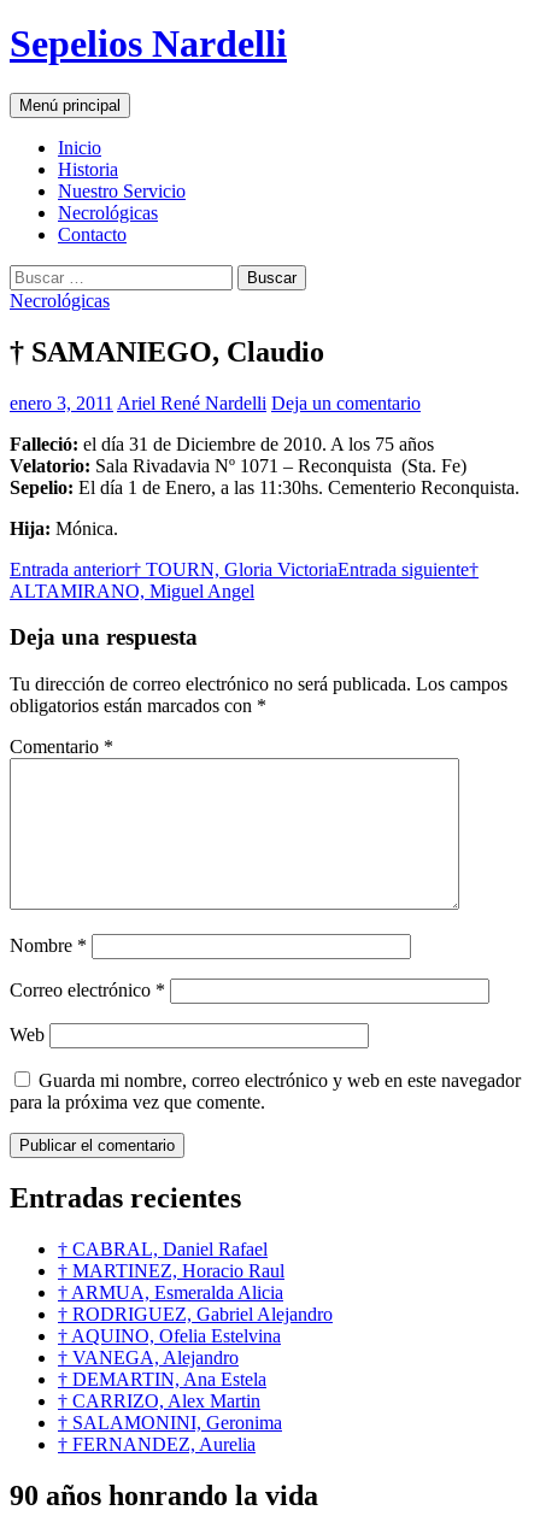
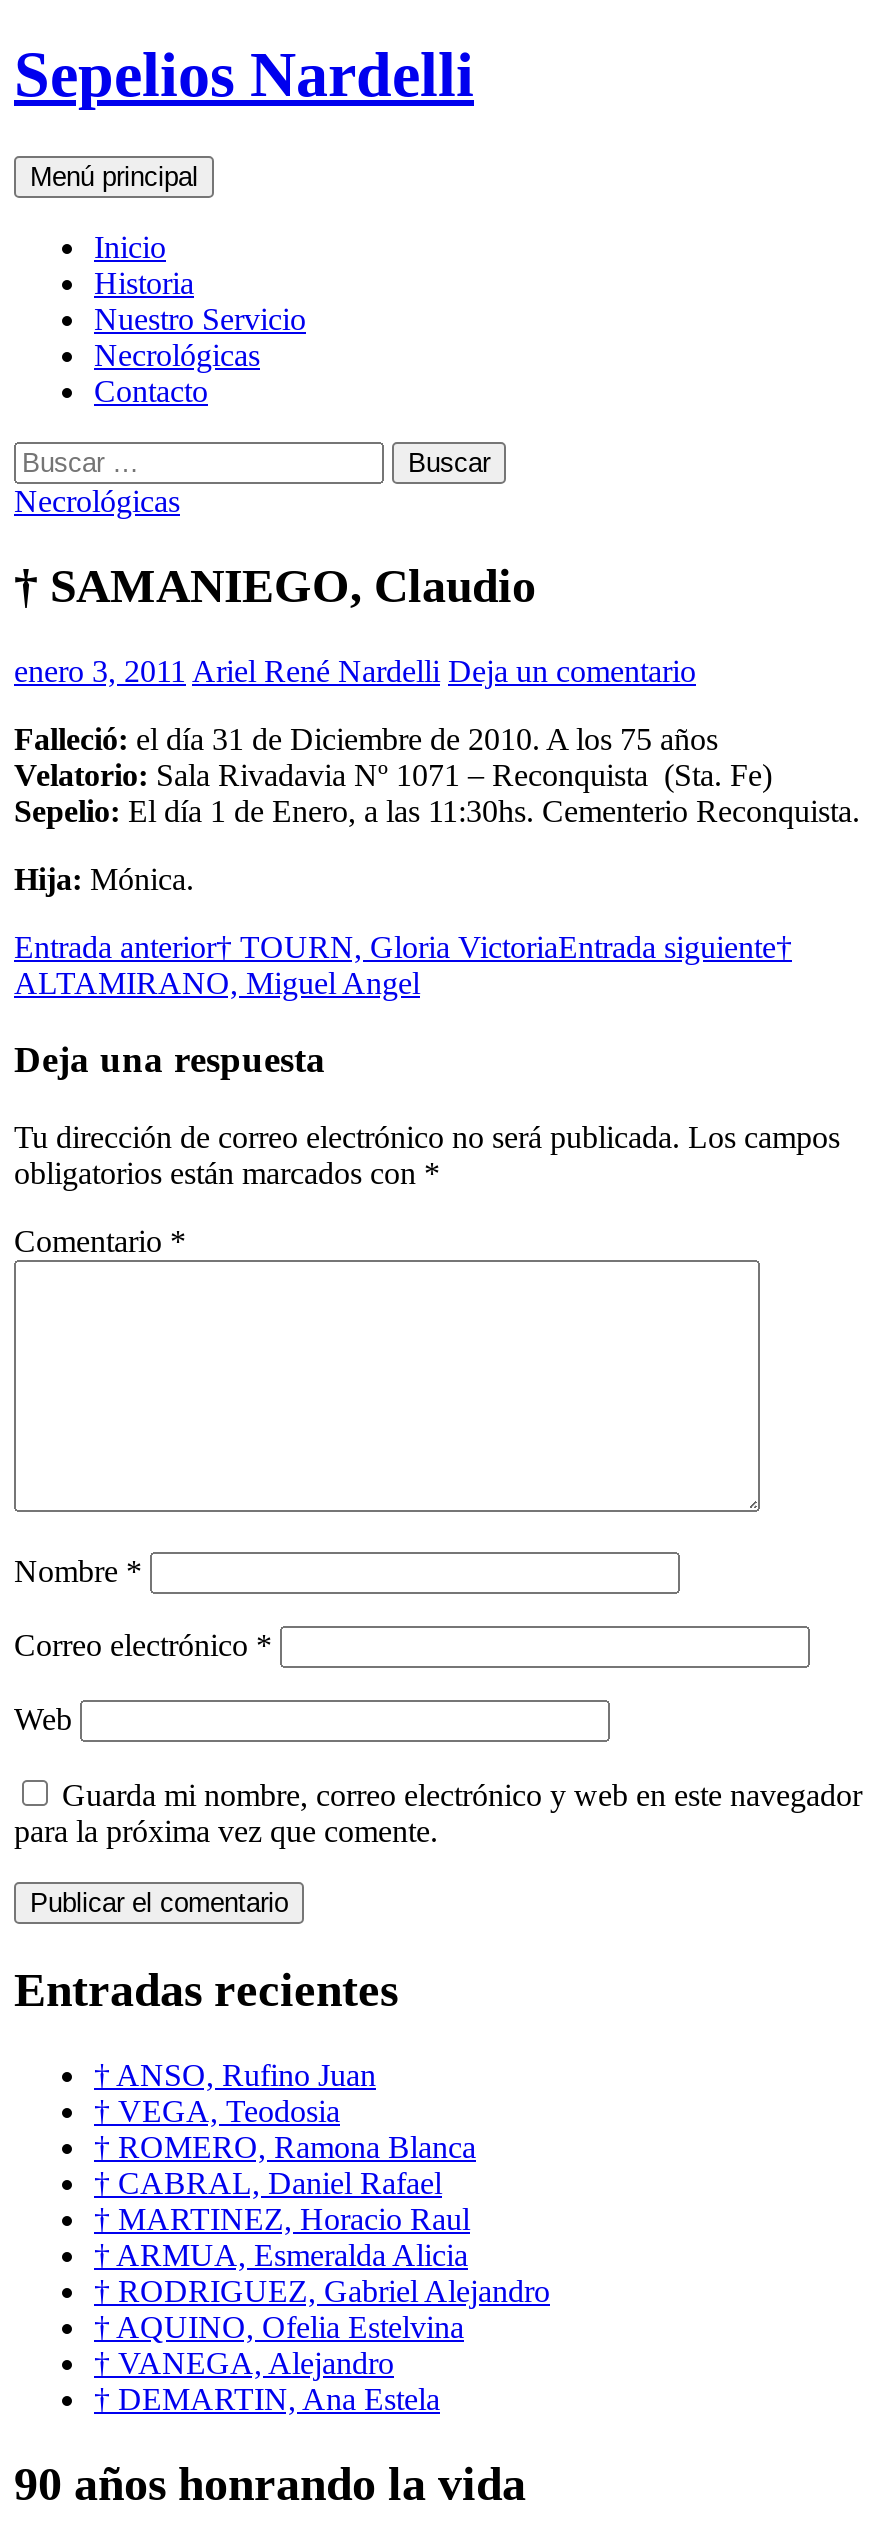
none -> [94,2058,476,2164] † ANSO, Rufino Juan | † VEGA, Teodosia | † ROMERO, Ramona Blanca
moved [58,1239,333,1389] -> [94,2166,550,2416]: † CABRAL, Daniel Rafael | † MARTINEZ, Horacio Raul | † ARMUA, Esmeralda Alicia | † RODRIGUEZ, Gabriel Alejandro | † AQUINO, Ofelia Estelvina | † VANEGA, Alejandro | † DEMARTIN, Ana Estela
[58,1391,282,1454] † CARRIZO, Alex Martin | † SALAMONINI, Geronima | † FERNANDEZ, Aurelia -> none

